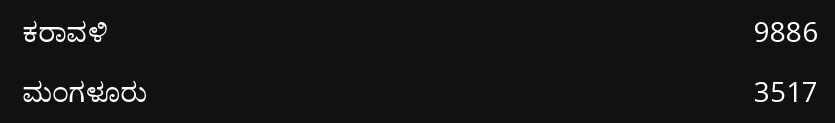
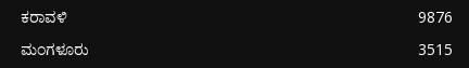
[754,12,818,50] 9886 -> [418,7,453,27] 9876
[754,72,818,110] 3517 -> [418,39,453,59] 3515

